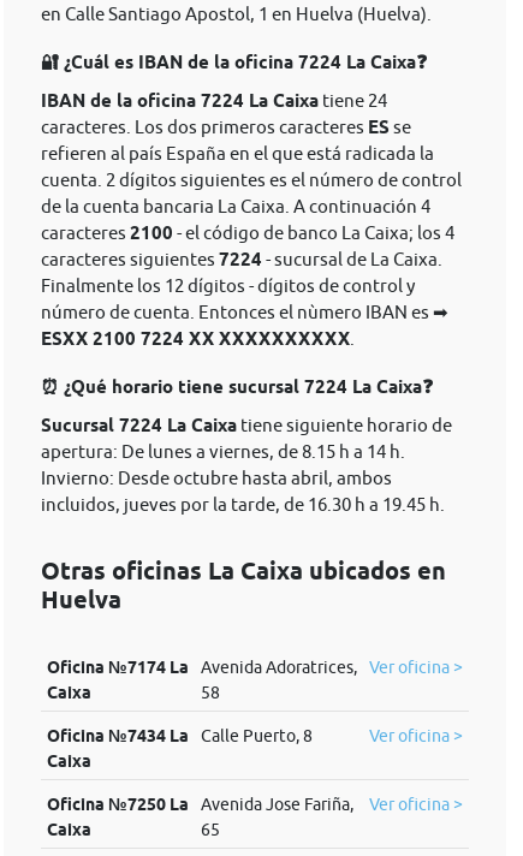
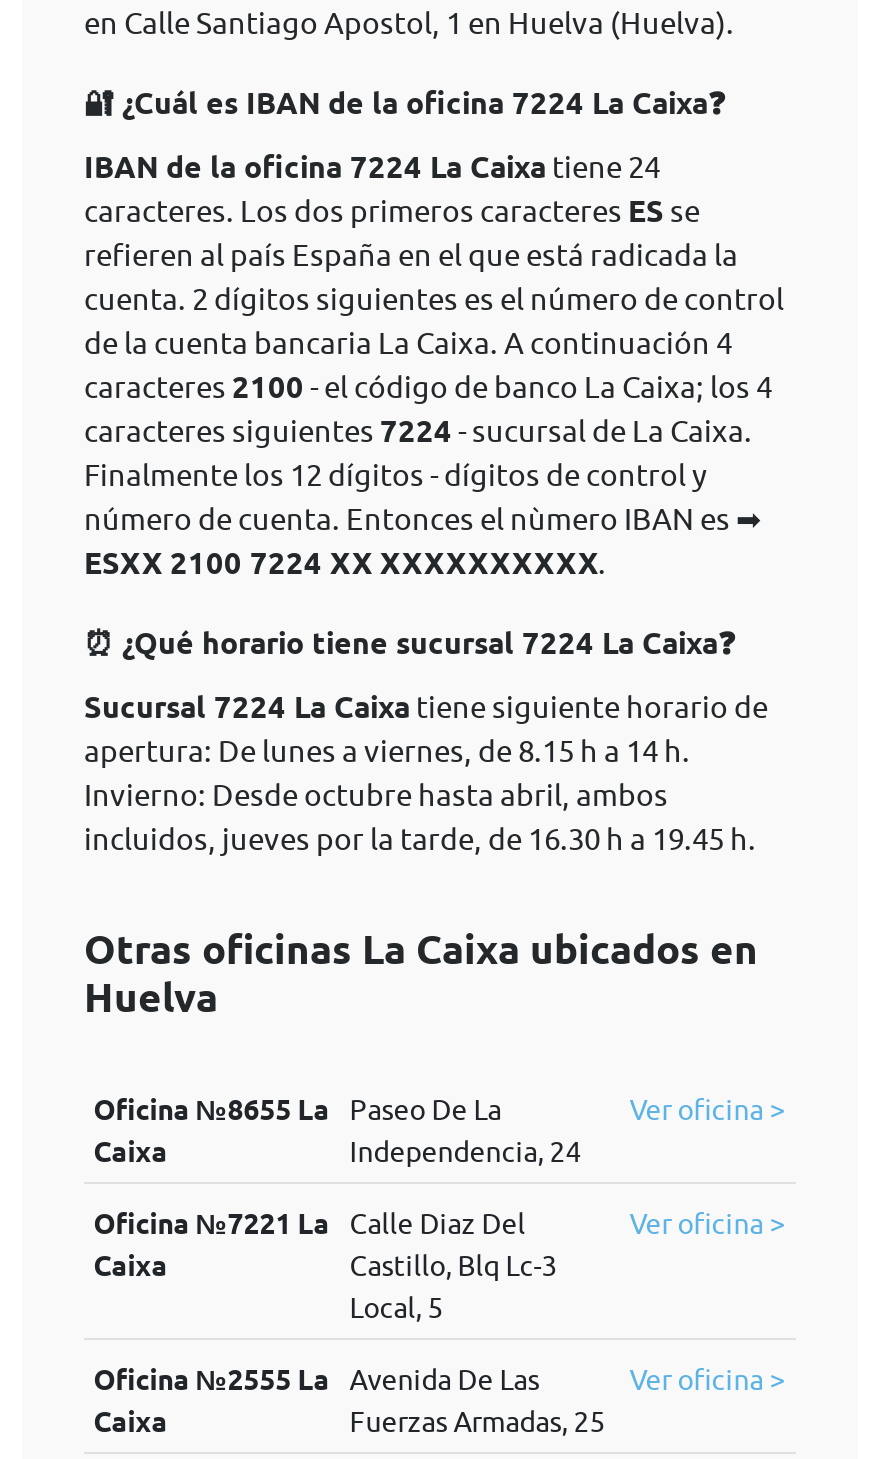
[47,658,189,677] Oficina №7174 La -> [94,1094,330,1126] Oficina №8655 La
[201,658,357,702] Avenida Adoratrices, | 58 -> [350,1094,582,1168] Paseo De La | Independencia, 24
[47,726,189,745] Oficina №7434 La -> [94,1208,330,1240] Oficina №7221 La
[201,726,312,745] Calle Puerto, 8 -> [350,1208,558,1324] Calle Diaz Del | Castillo, Blq Lc-3 | Local, 5
[47,795,189,814] Oficina №7250 La -> [94,1364,330,1396] Oficina №2555 La
[201,795,353,839] Avenida Jose Fariña, | 65 -> [350,1364,606,1438] Avenida De Las | Fuerzas Armadas, 25

